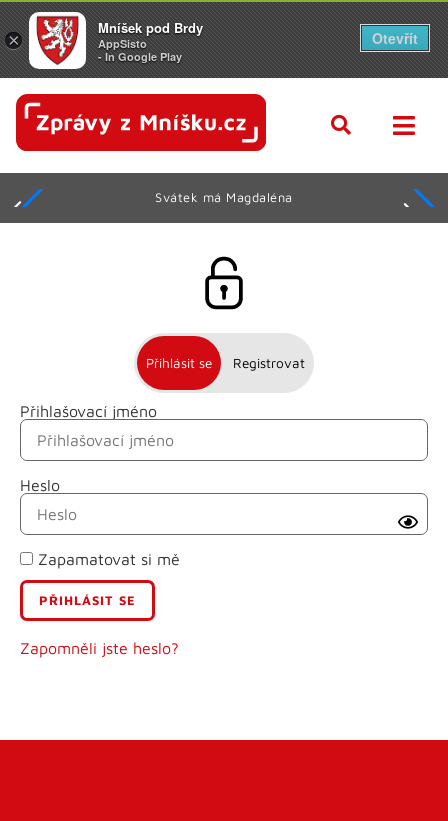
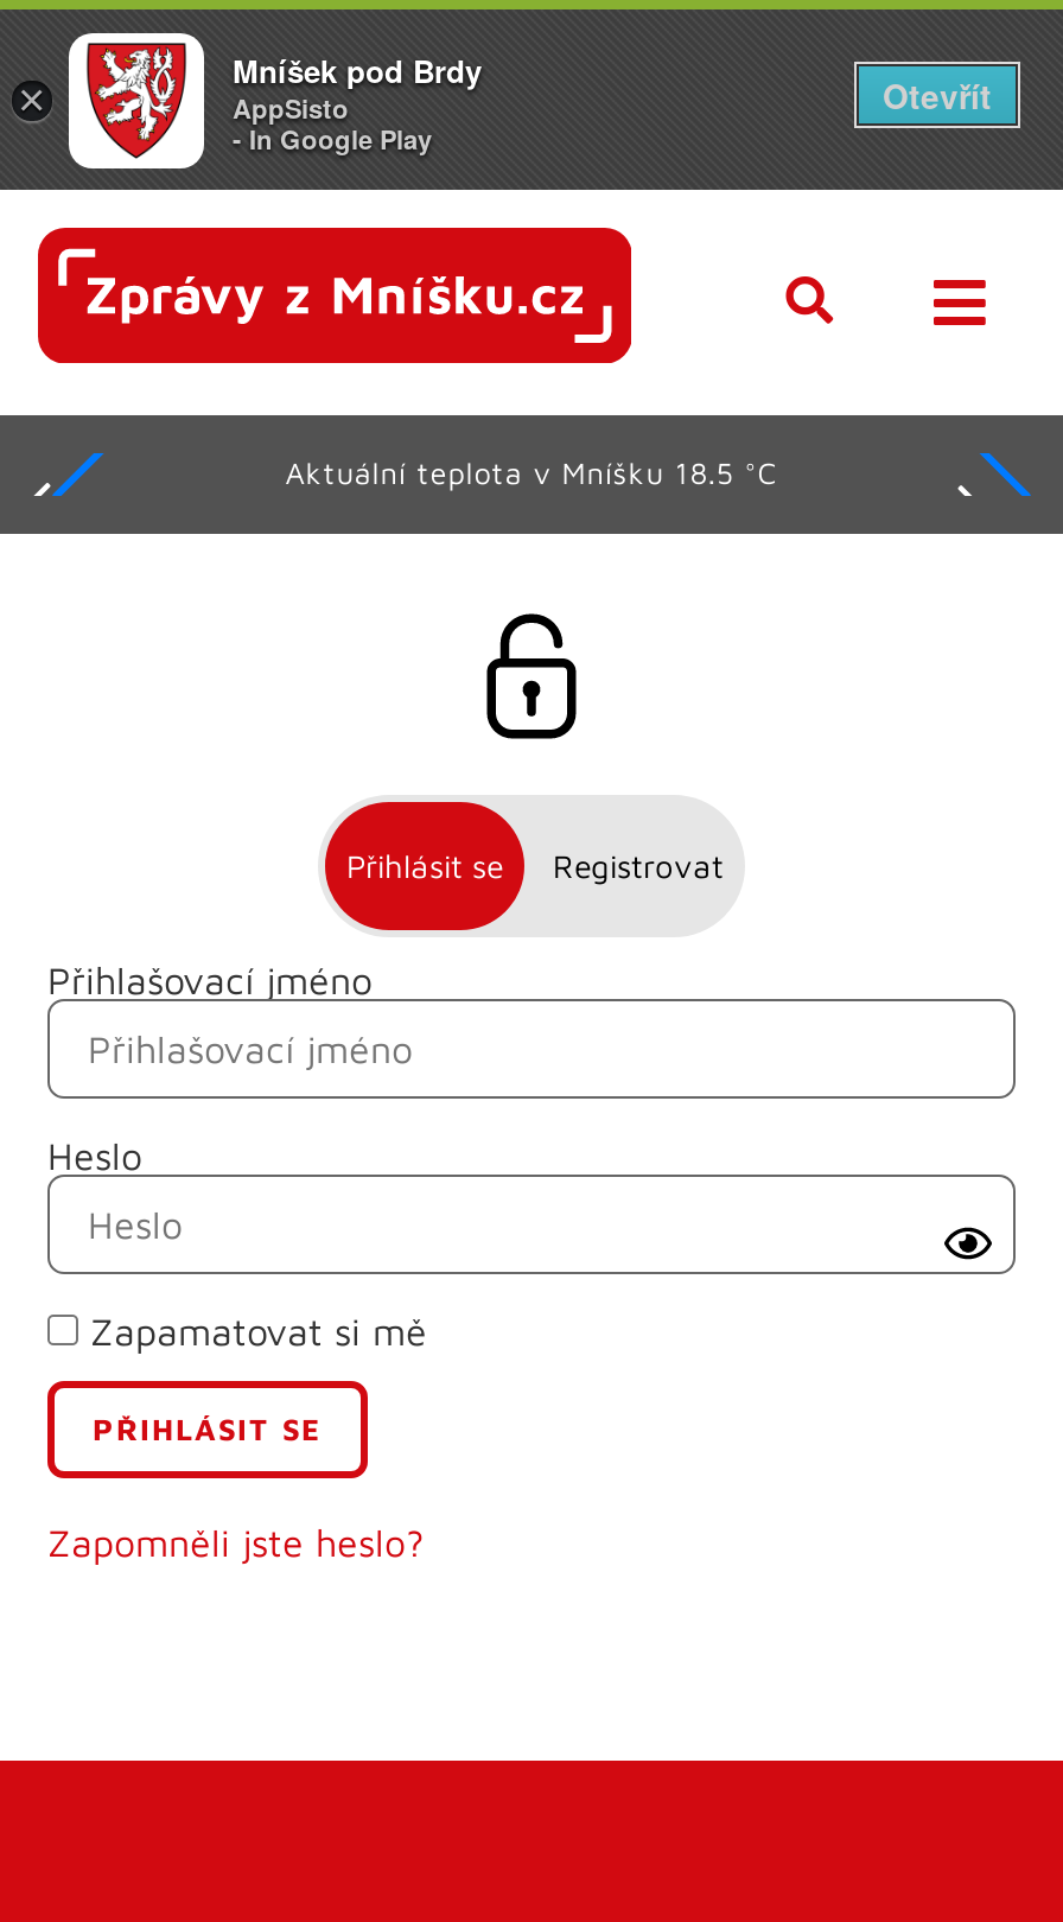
[155,190,293,205] Svátek má Magdaléna -> [285,455,778,490] Aktuální teplota v Mníšku 18.5 °C

